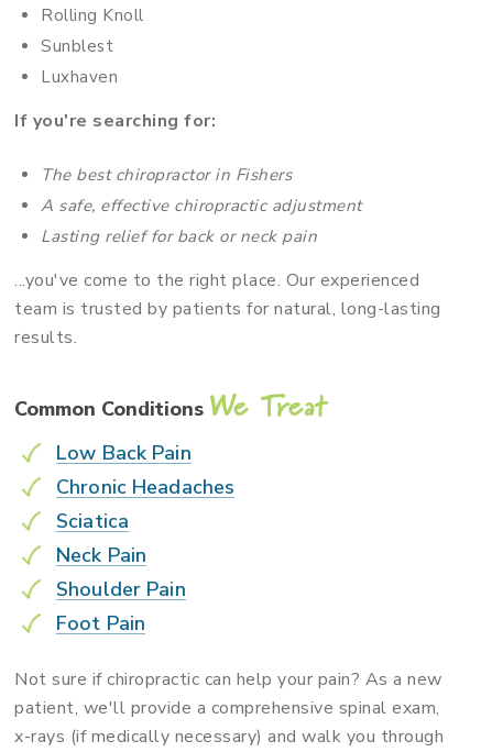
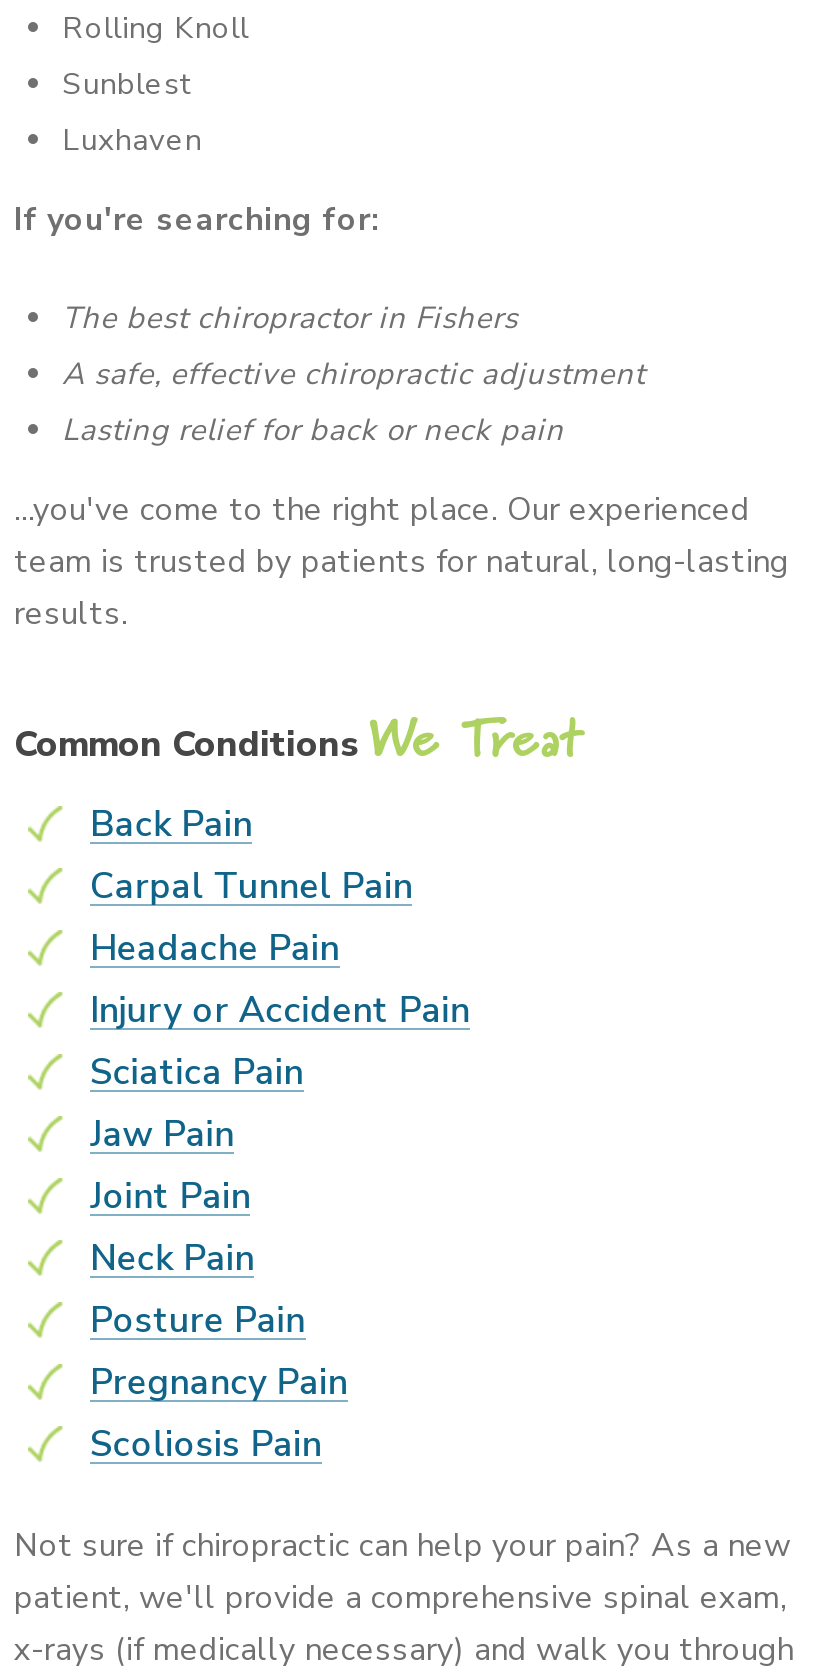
[56,440,235,535] Low Back Pain | Chronic Headaches | Sciatica -> [90,801,470,1221] Back Pain | Carpal Tunnel Pain | Headache Pain | Injury or Accident Pain | Sciatica Pain | Jaw Pain | Joint Pain
[56,576,186,637] Shoulder Pain | Foot Pain -> [90,1297,348,1469] Posture Pain | Pregnancy Pain | Scoliosis Pain

